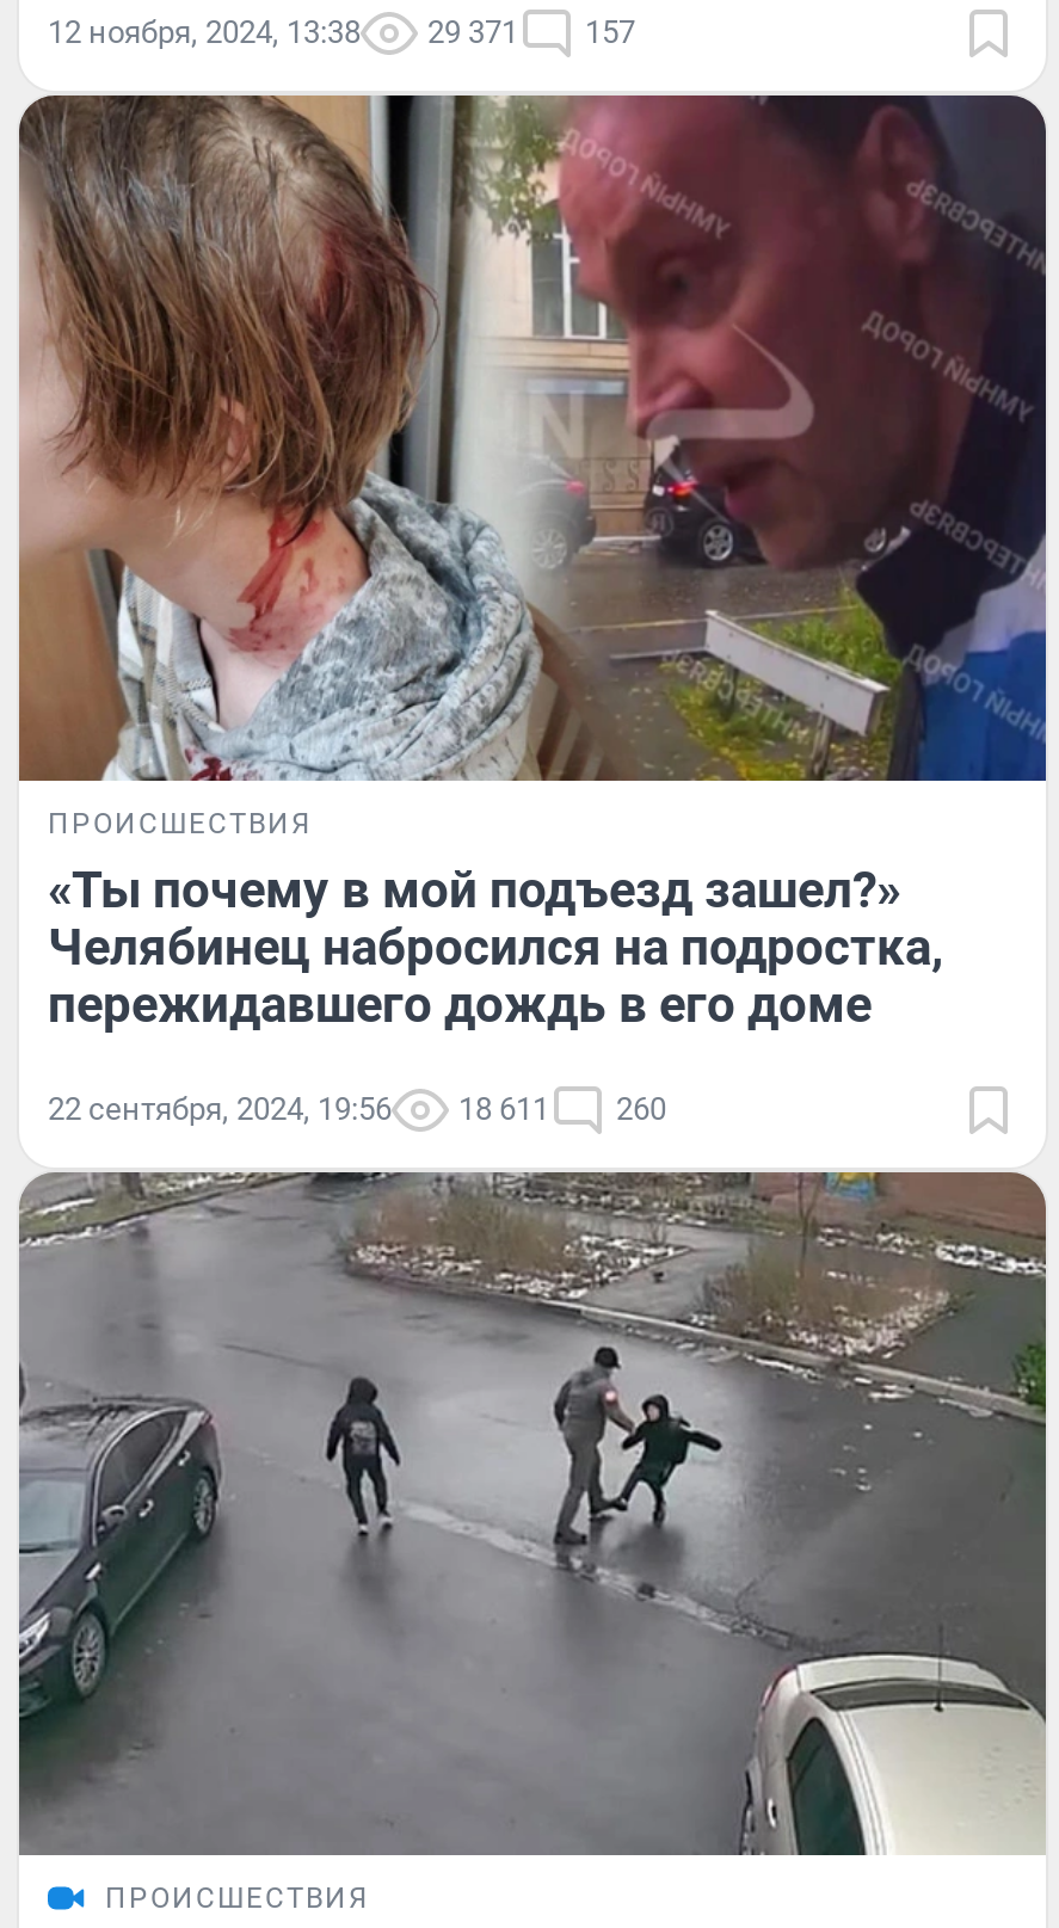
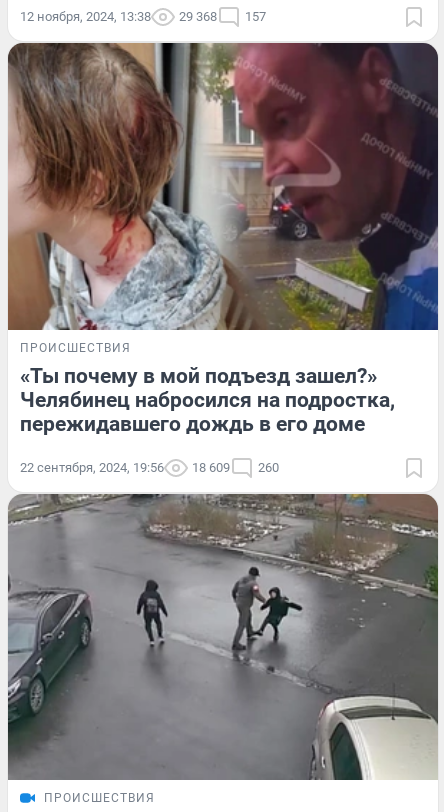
[48,14,635,50] 12 ноября, 2024, 13:38 29 371 157 -> [20,9,266,24] 12 ноября, 2024, 13:38 29 368 157
[48,1090,666,1126] 22 сентября, 2024, 19:56 18 611 260 -> [20,460,279,475] 22 сентября, 2024, 19:56 18 609 260

